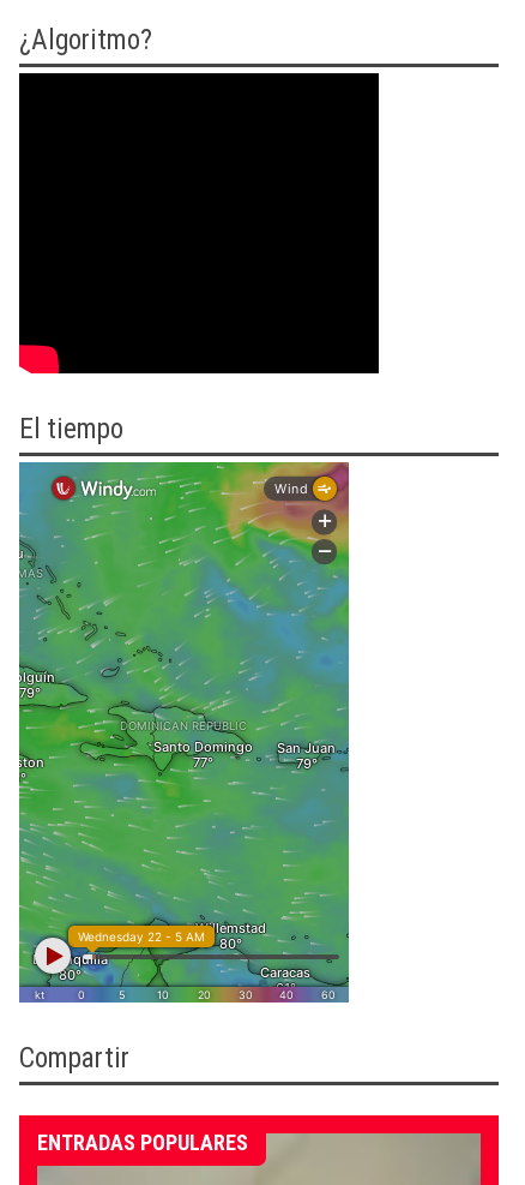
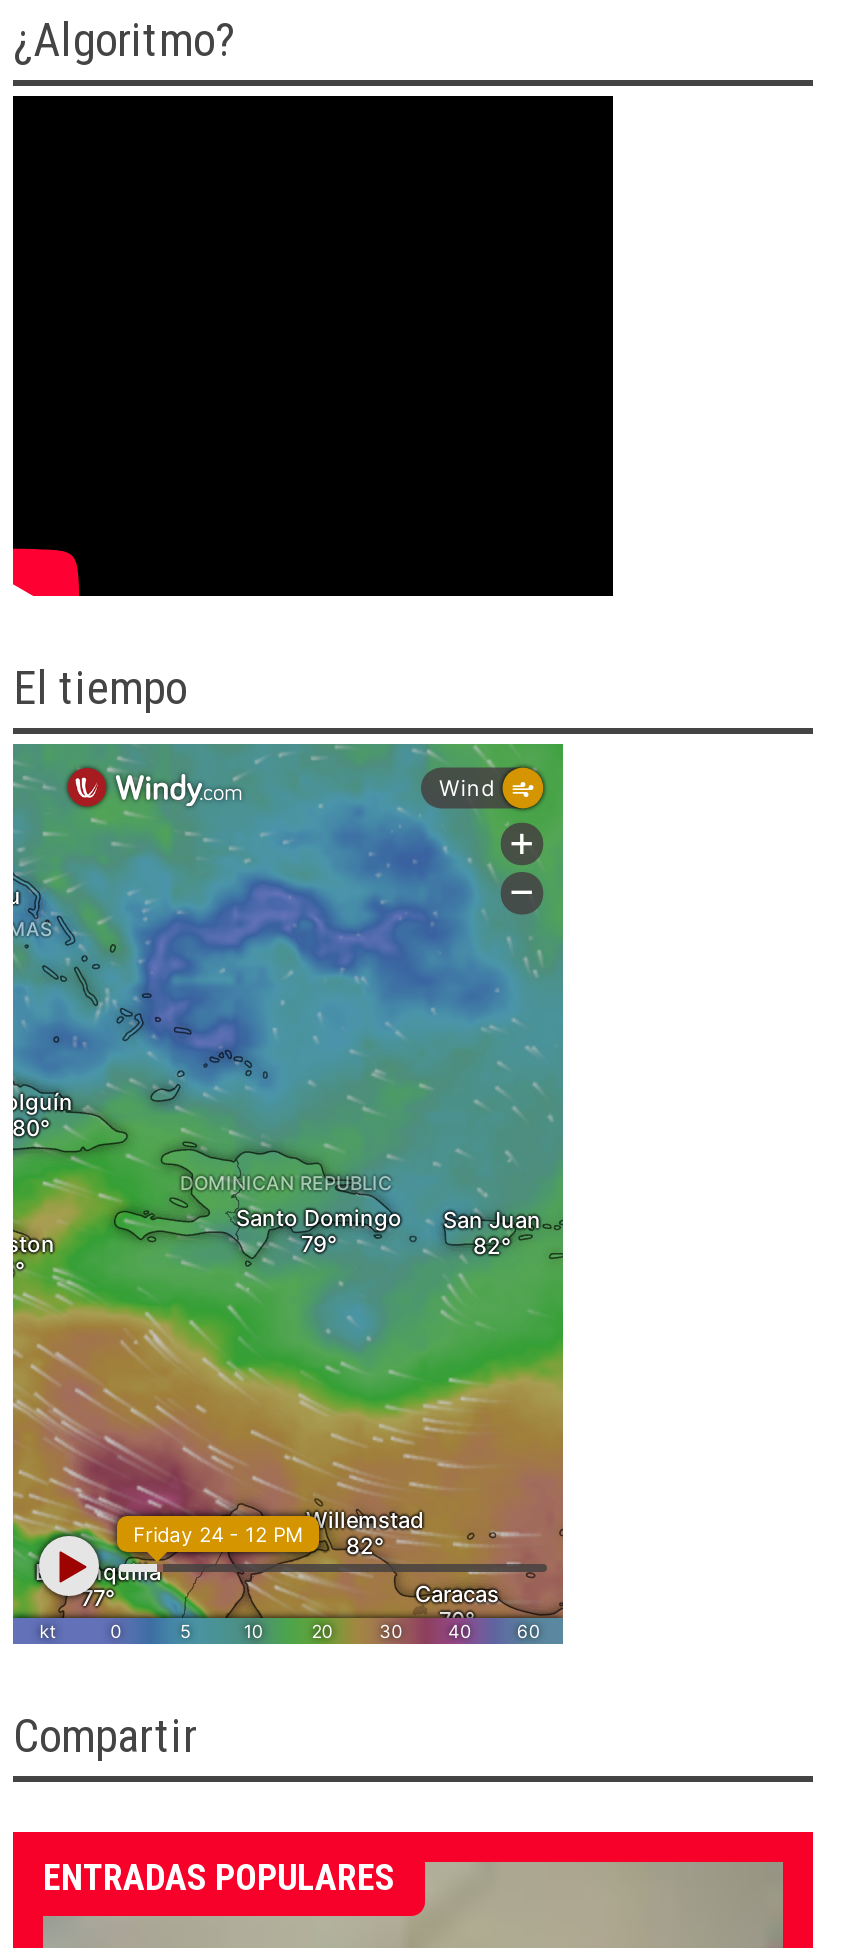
[18,462,350,987] [image] -> [11,744,565,1618] [image]

